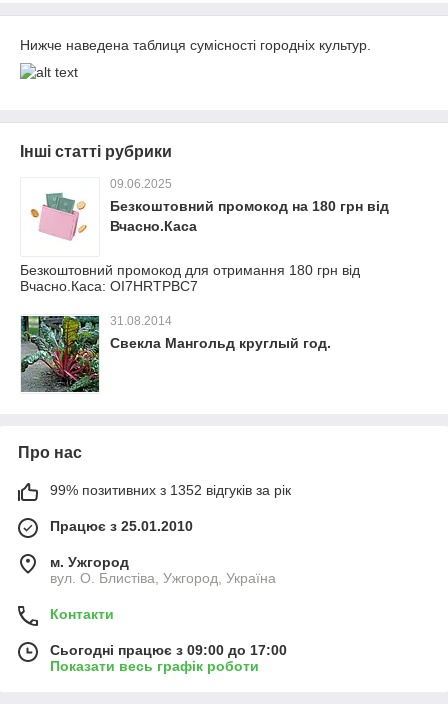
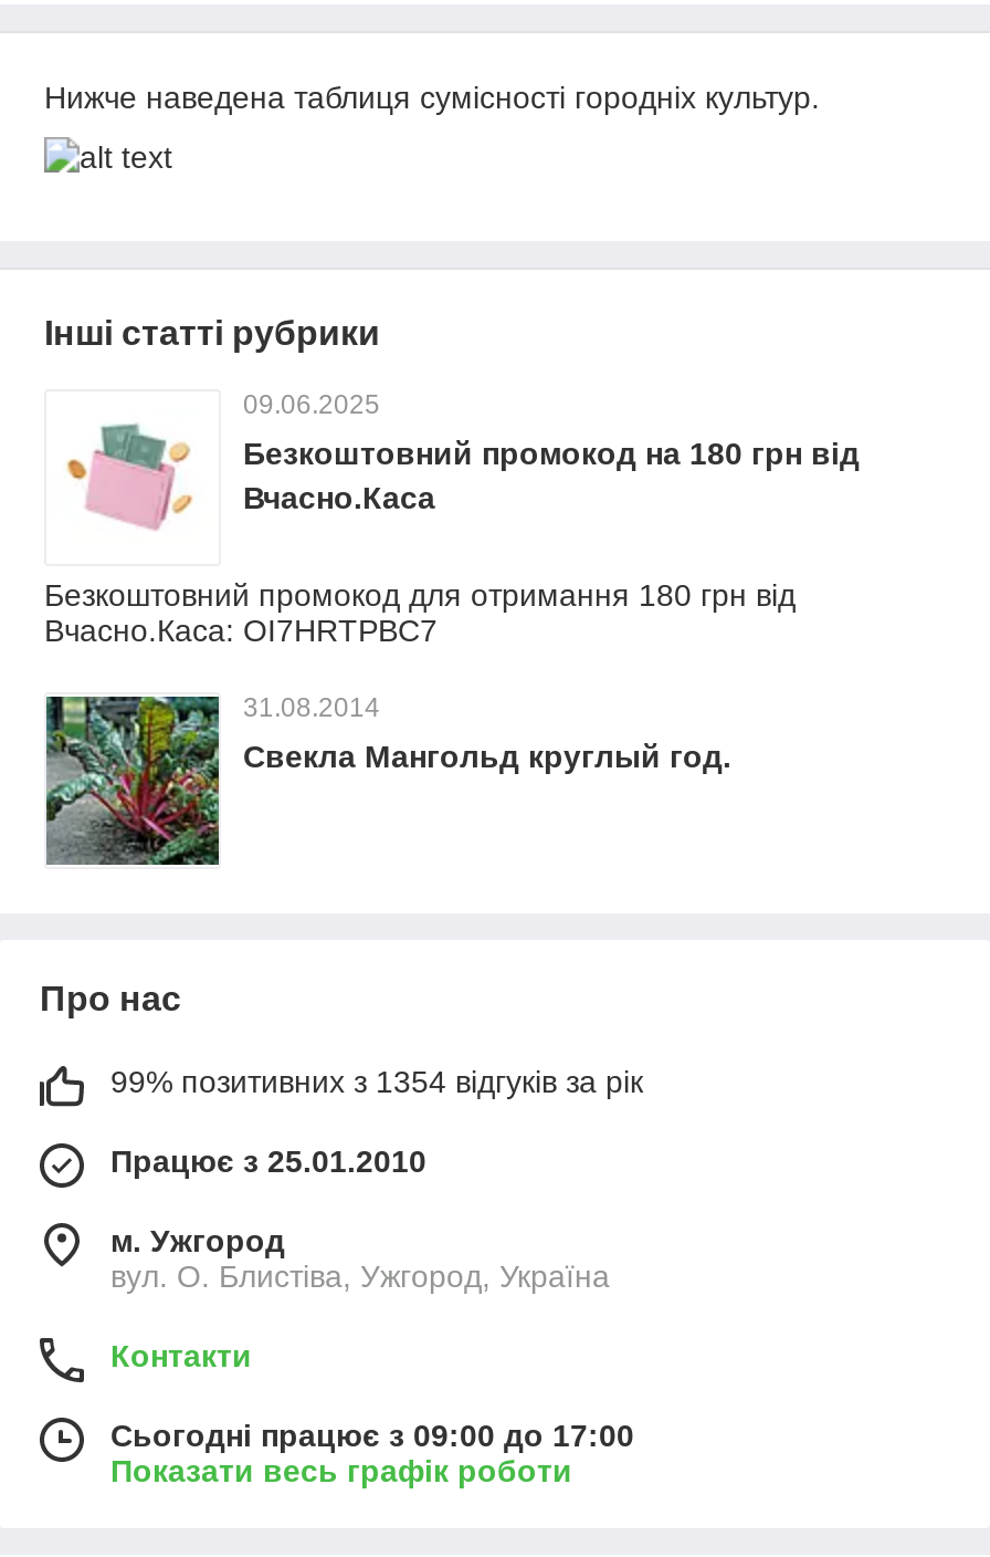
[50,482,291,498] 99% позитивних з 1352 відгуків за рік -> [110,1064,643,1099] 99% позитивних з 1354 відгуків за рік

